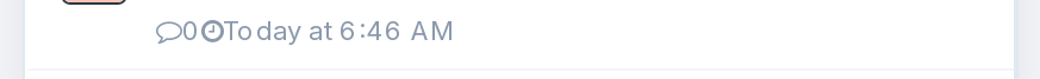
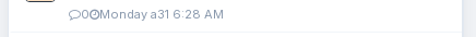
[182,14,454,47] 0 Today at 6:46 AM -> [81,7,224,22] 0 Monday a31 6:28 AM

